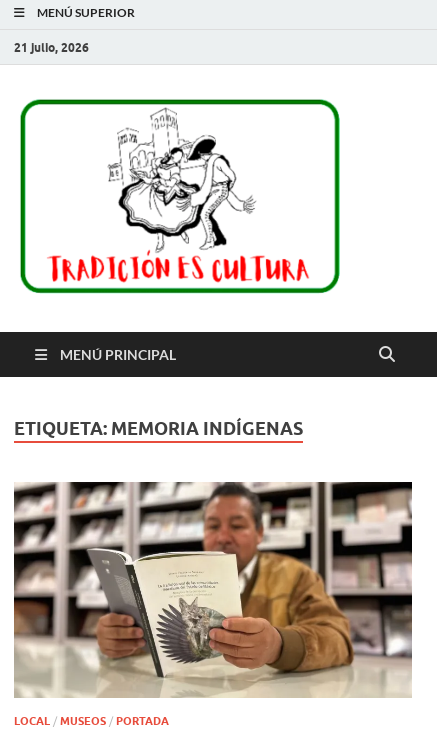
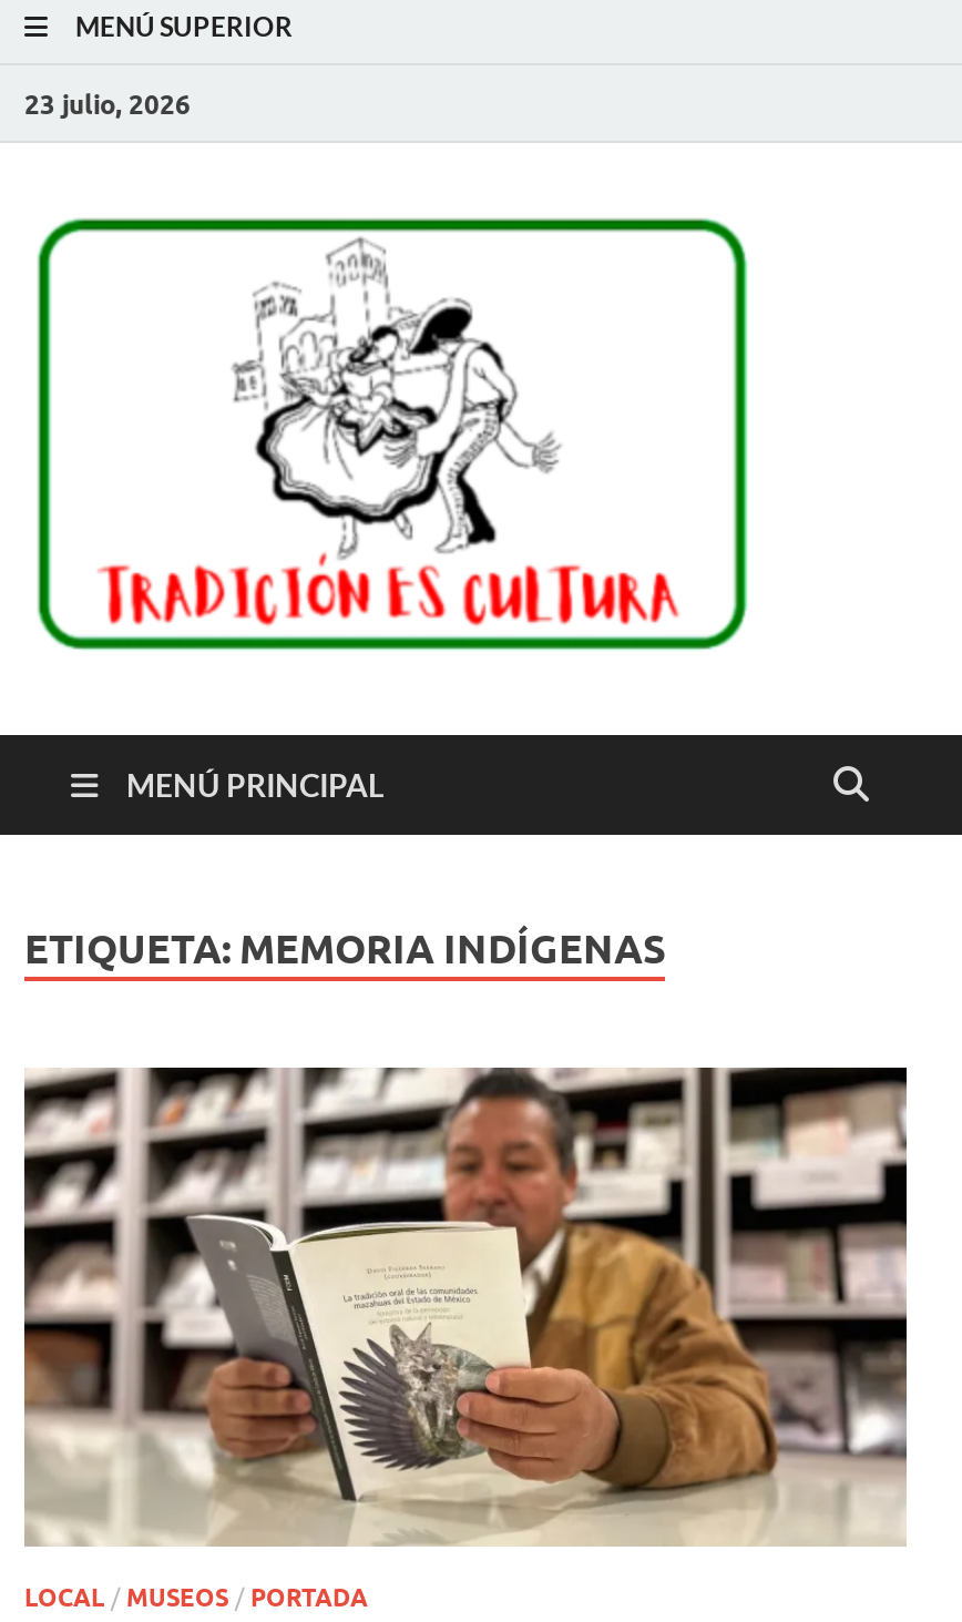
[14,39,89,54] 21 julio, 2026 -> [24,86,191,120] 23 julio, 2026

